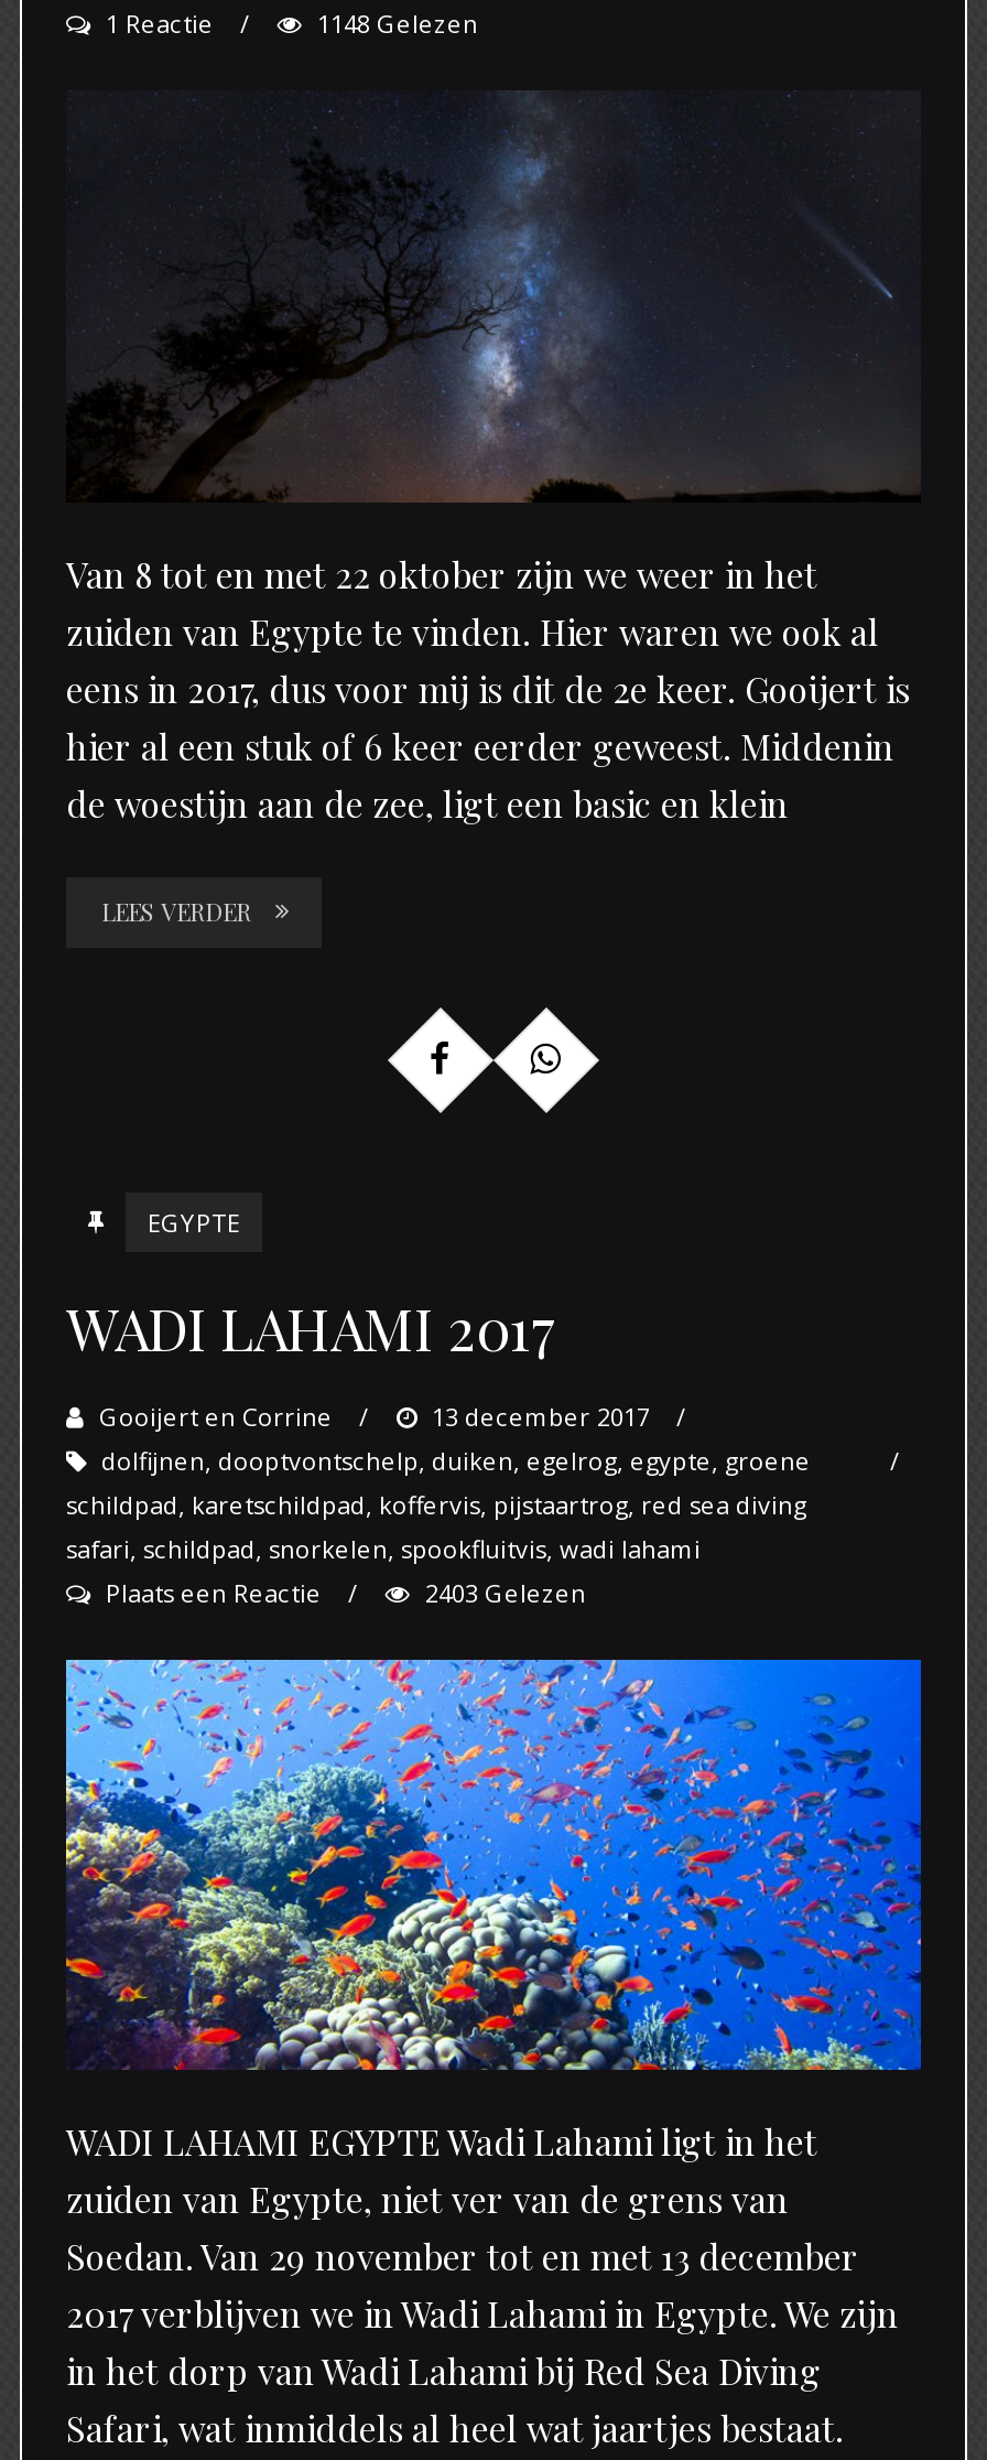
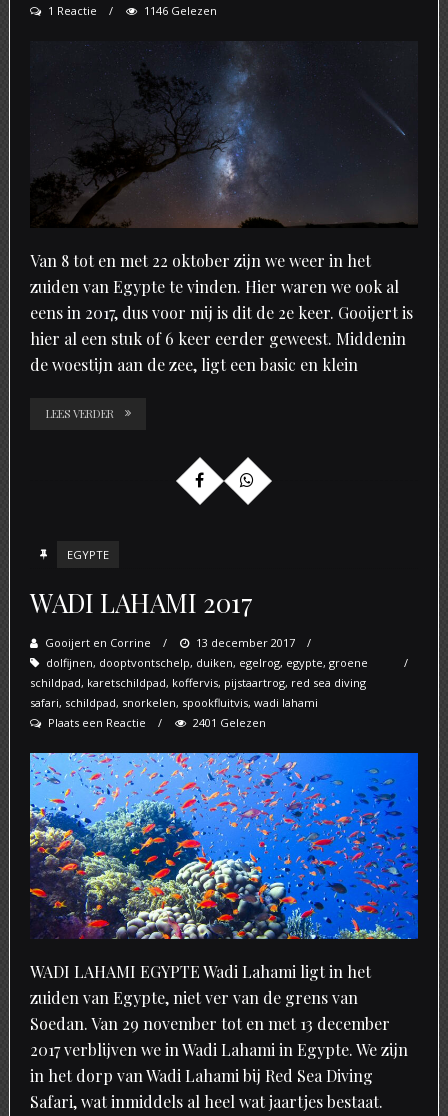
[311,6,478,39] 1148 Gelezen -> [141,3,217,18] 1146 Gelezen
[419,1575,586,1608] 2403 Gelezen -> [190,715,266,730] 2401 Gelezen

